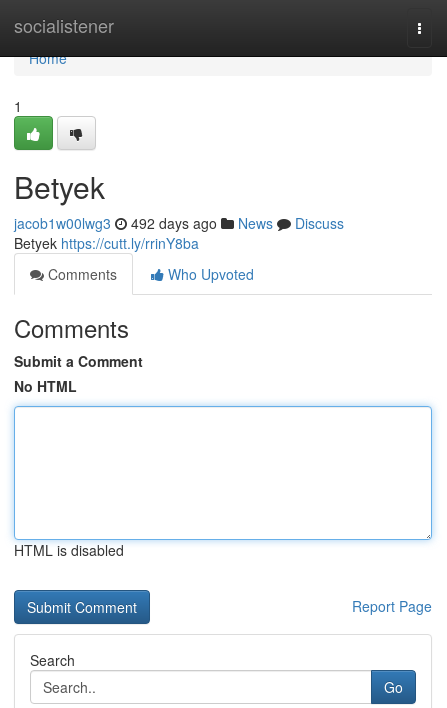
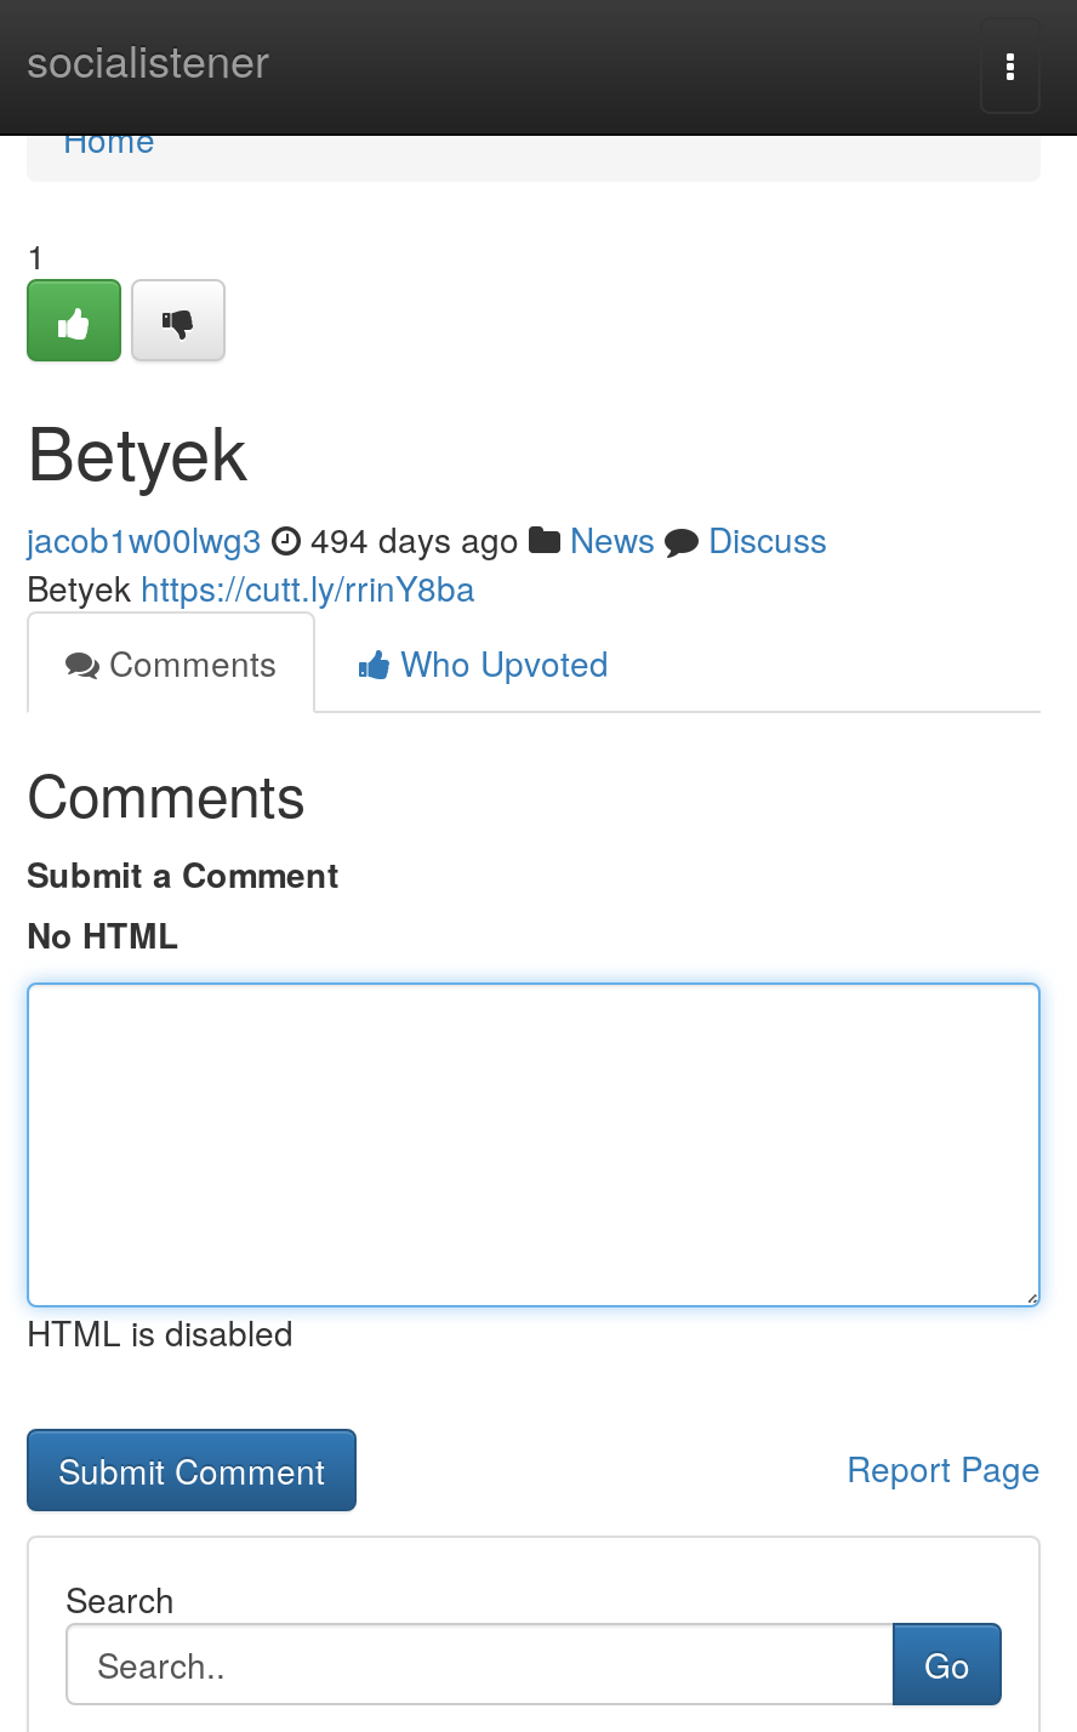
[14,213,344,233] jacob1w00lwg3 492 days ago News Discuss -> [27,514,827,563] jacob1w00lwg3 494 days ago News Discuss

